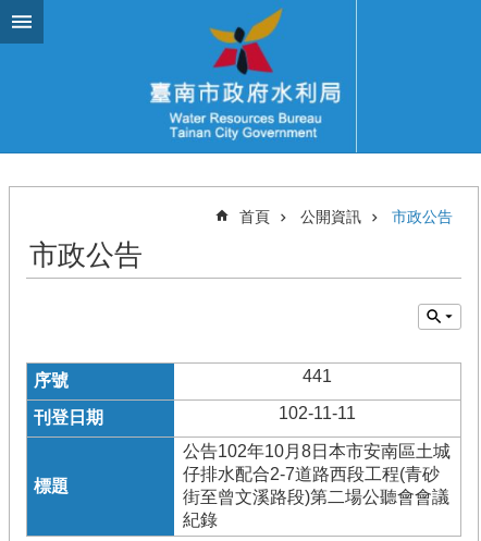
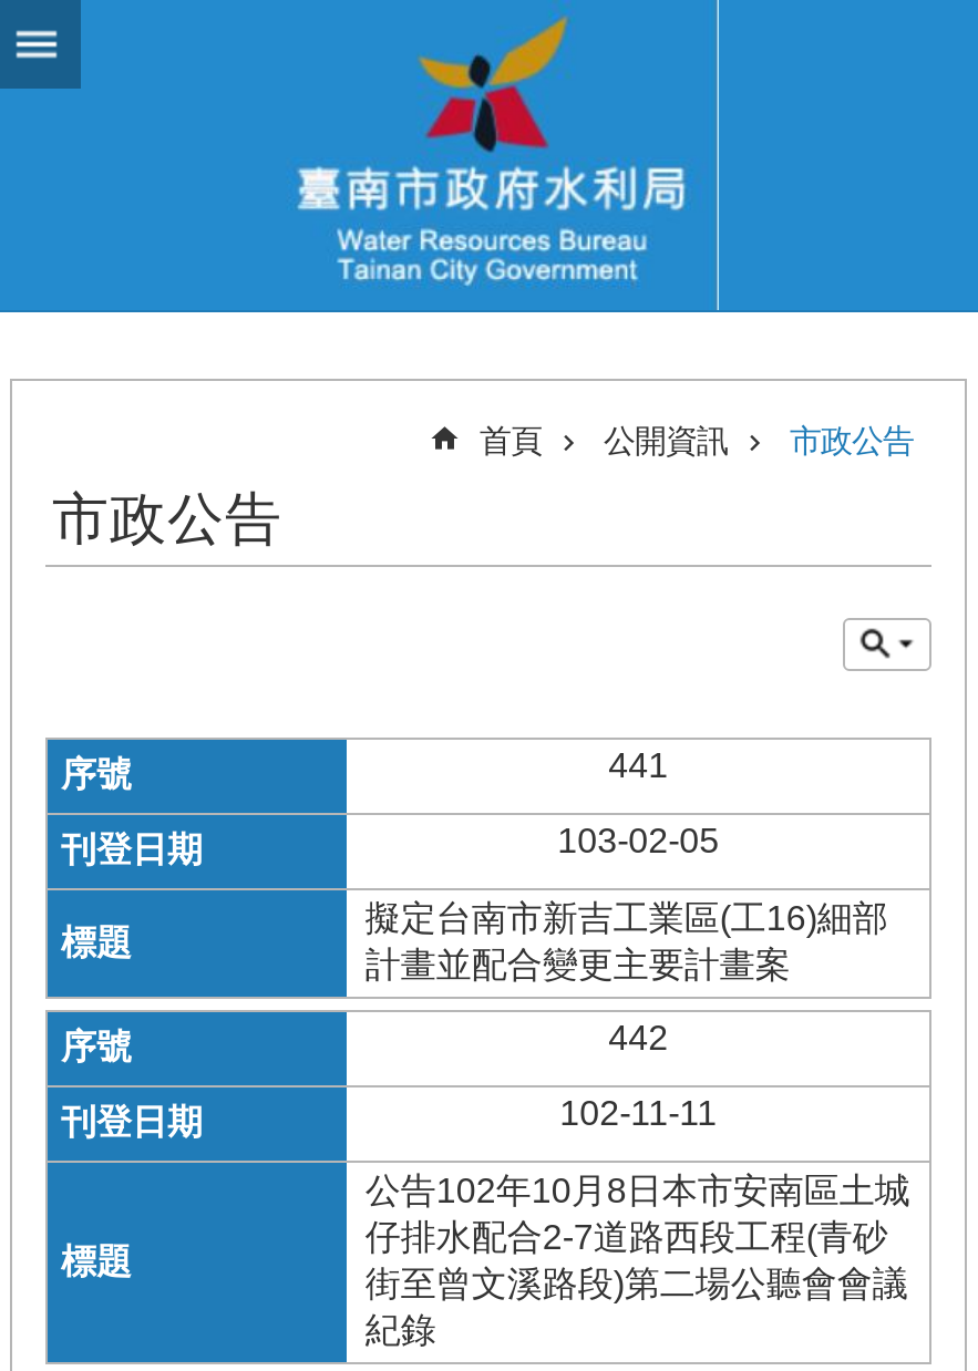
none -> [48,822,888,1056] [image] | 103-02-05 | 擬定台南市新吉工業區(工16)細部 | 計畫並配合變更主要計畫案 | 442

